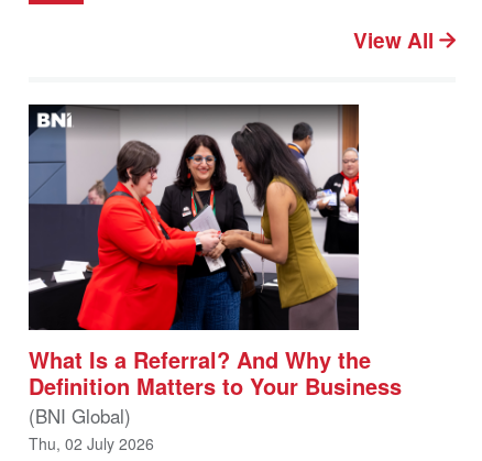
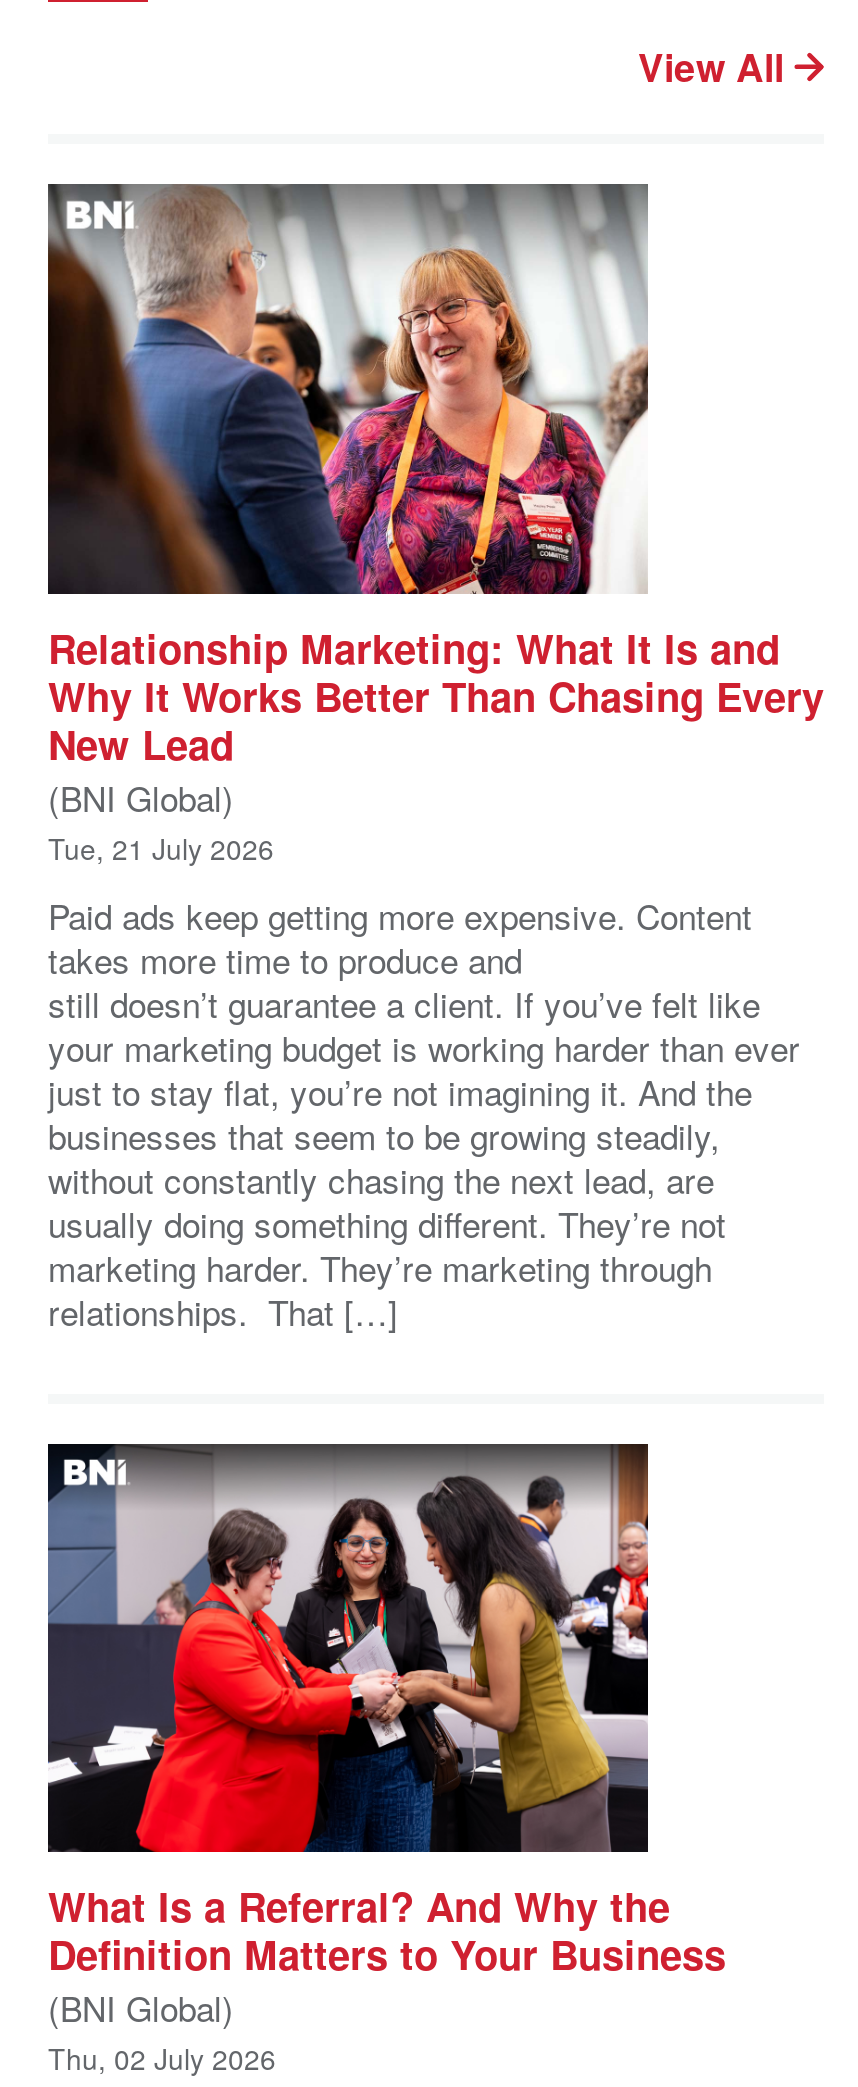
none -> [46,184,824,1335] [image] | Relationship Marketing: What It Is and | Why It Works Better Than Chasing Every | New Lead | (BNI Global) | Tue, 21 July 2026 | Paid ads keep getting more expensive. Content | takes more time to produce and | still doesn’t guarantee a client. If you’ve felt like | your marketing budget is working harder than ever | just to stay flat, you’re not imagining it. And the | businesses that seem to be growing steadily, | without constantly chasing the next lead, are | usually doing something different. They’re not | marketing harder. They’re marketing through | relationships. That […]

